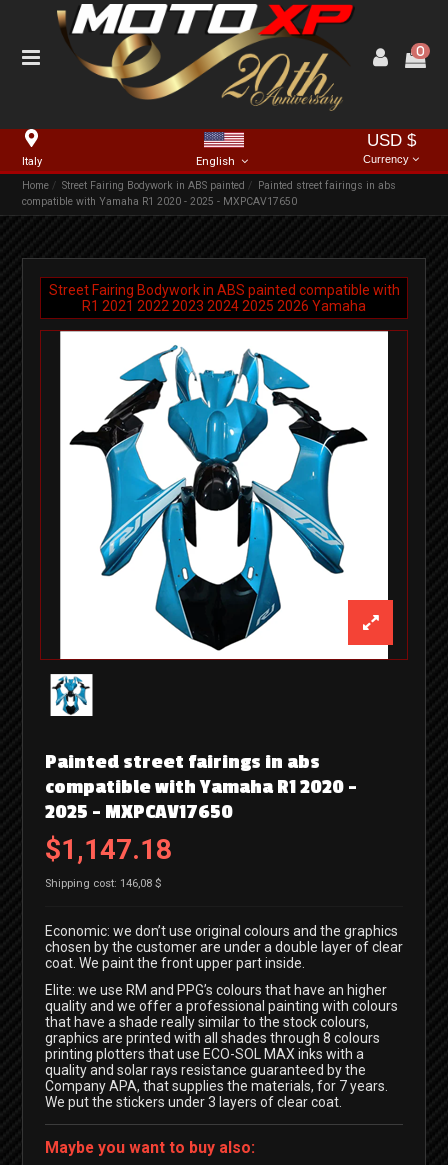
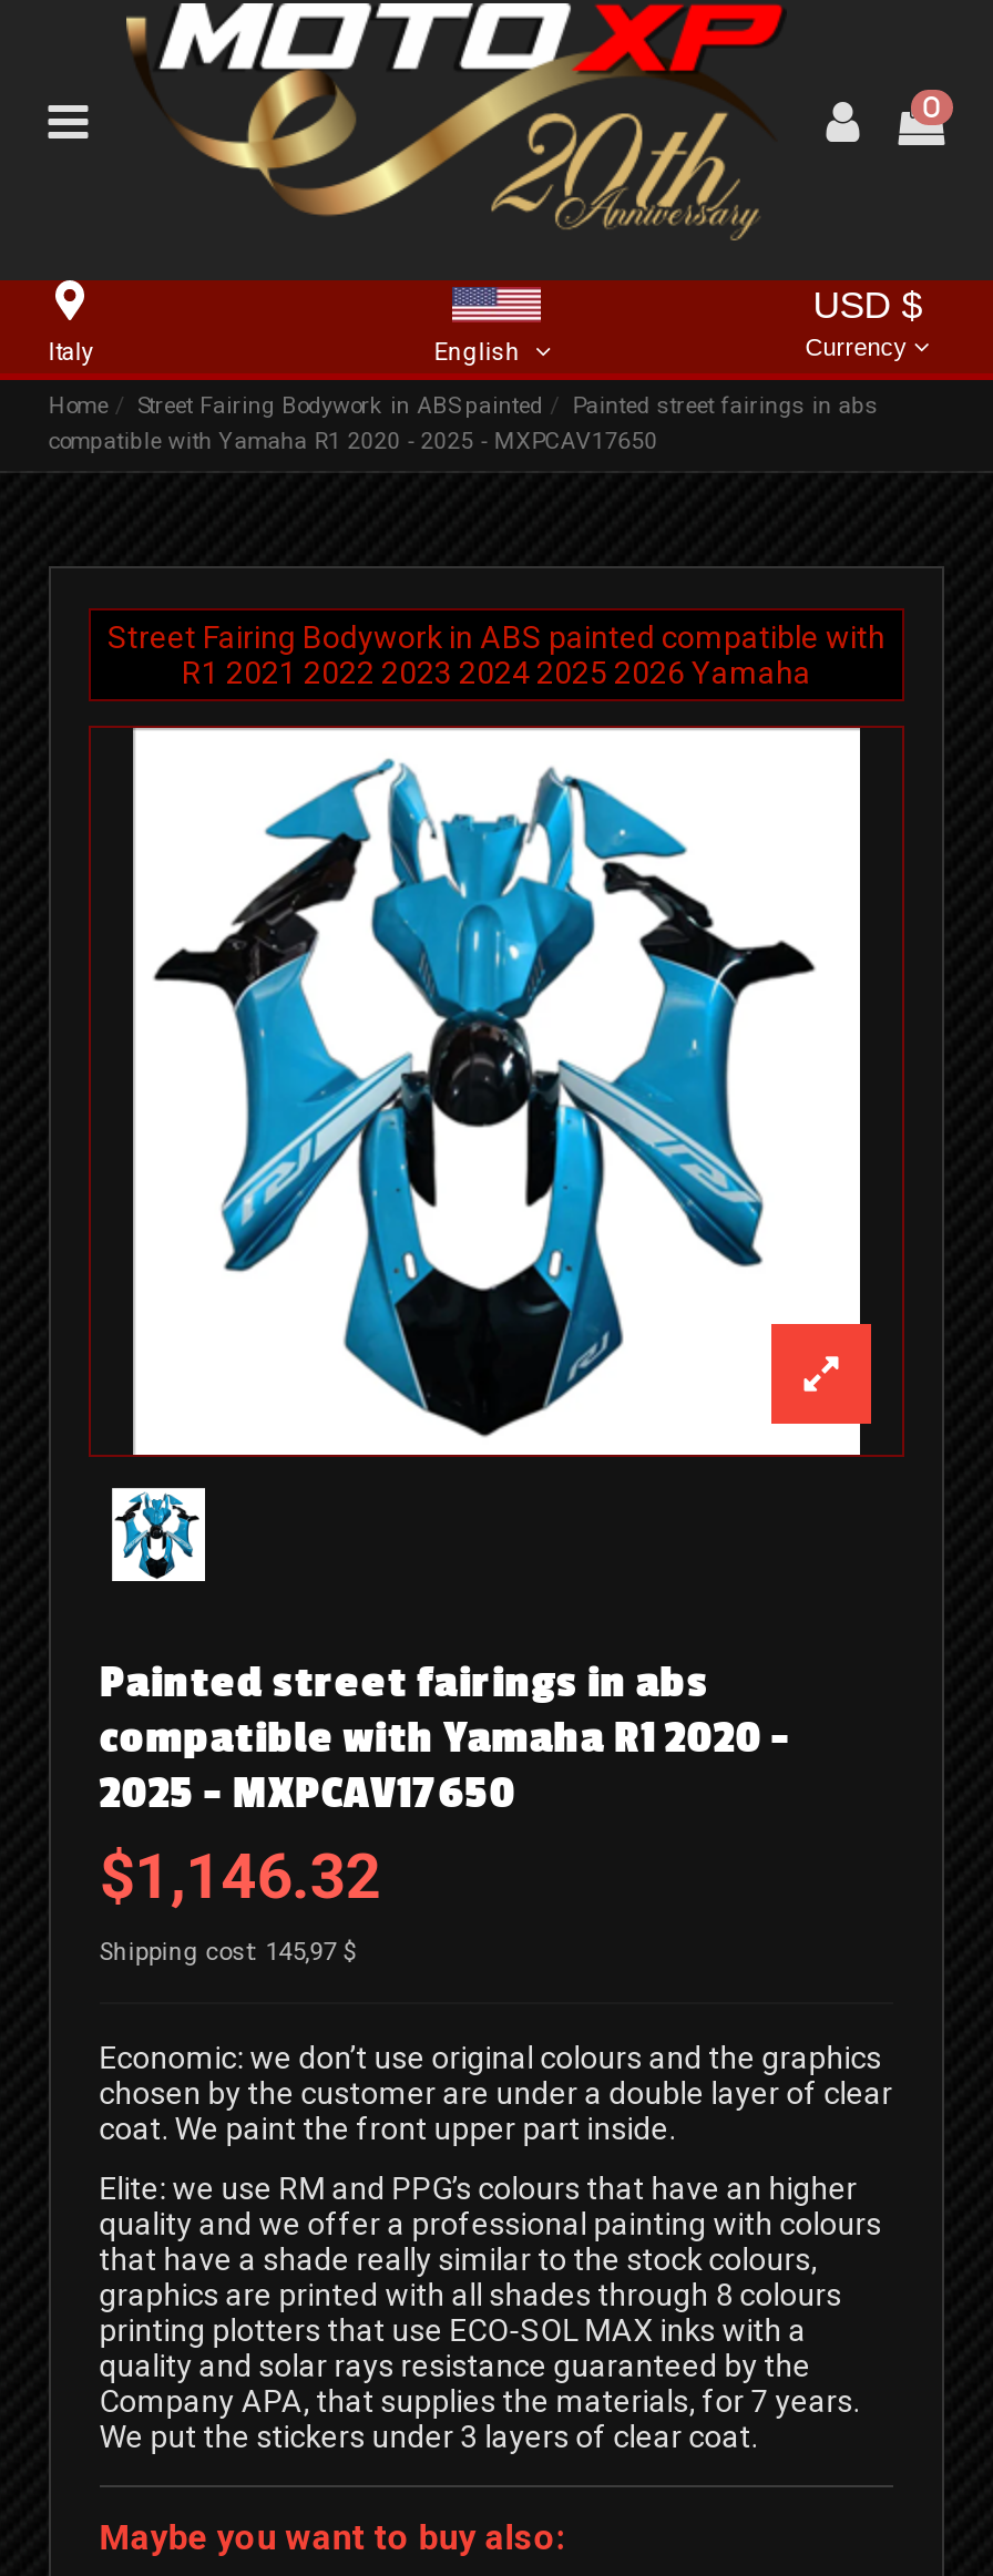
[45,833,172,866] $1,147.18 -> [99,1841,381,1914] $1,146.32
[45,877,162,890] Shipping cost: 146,08 $ -> [99,1938,358,1967] Shipping cost: 145,97 $

